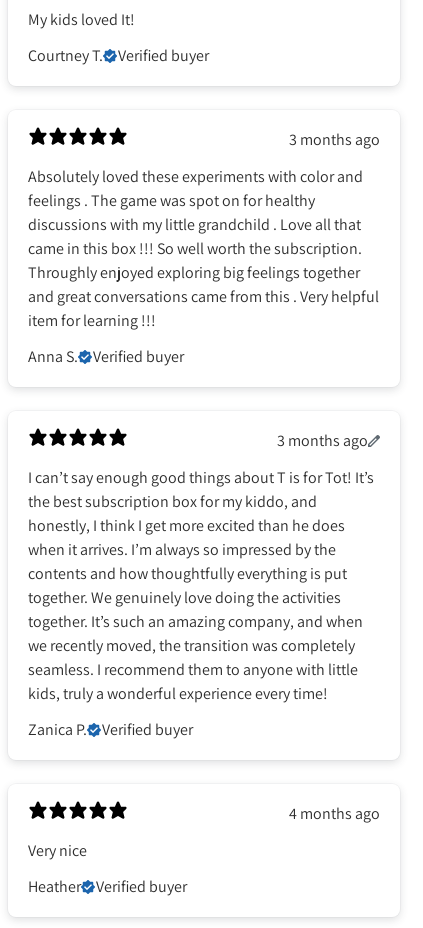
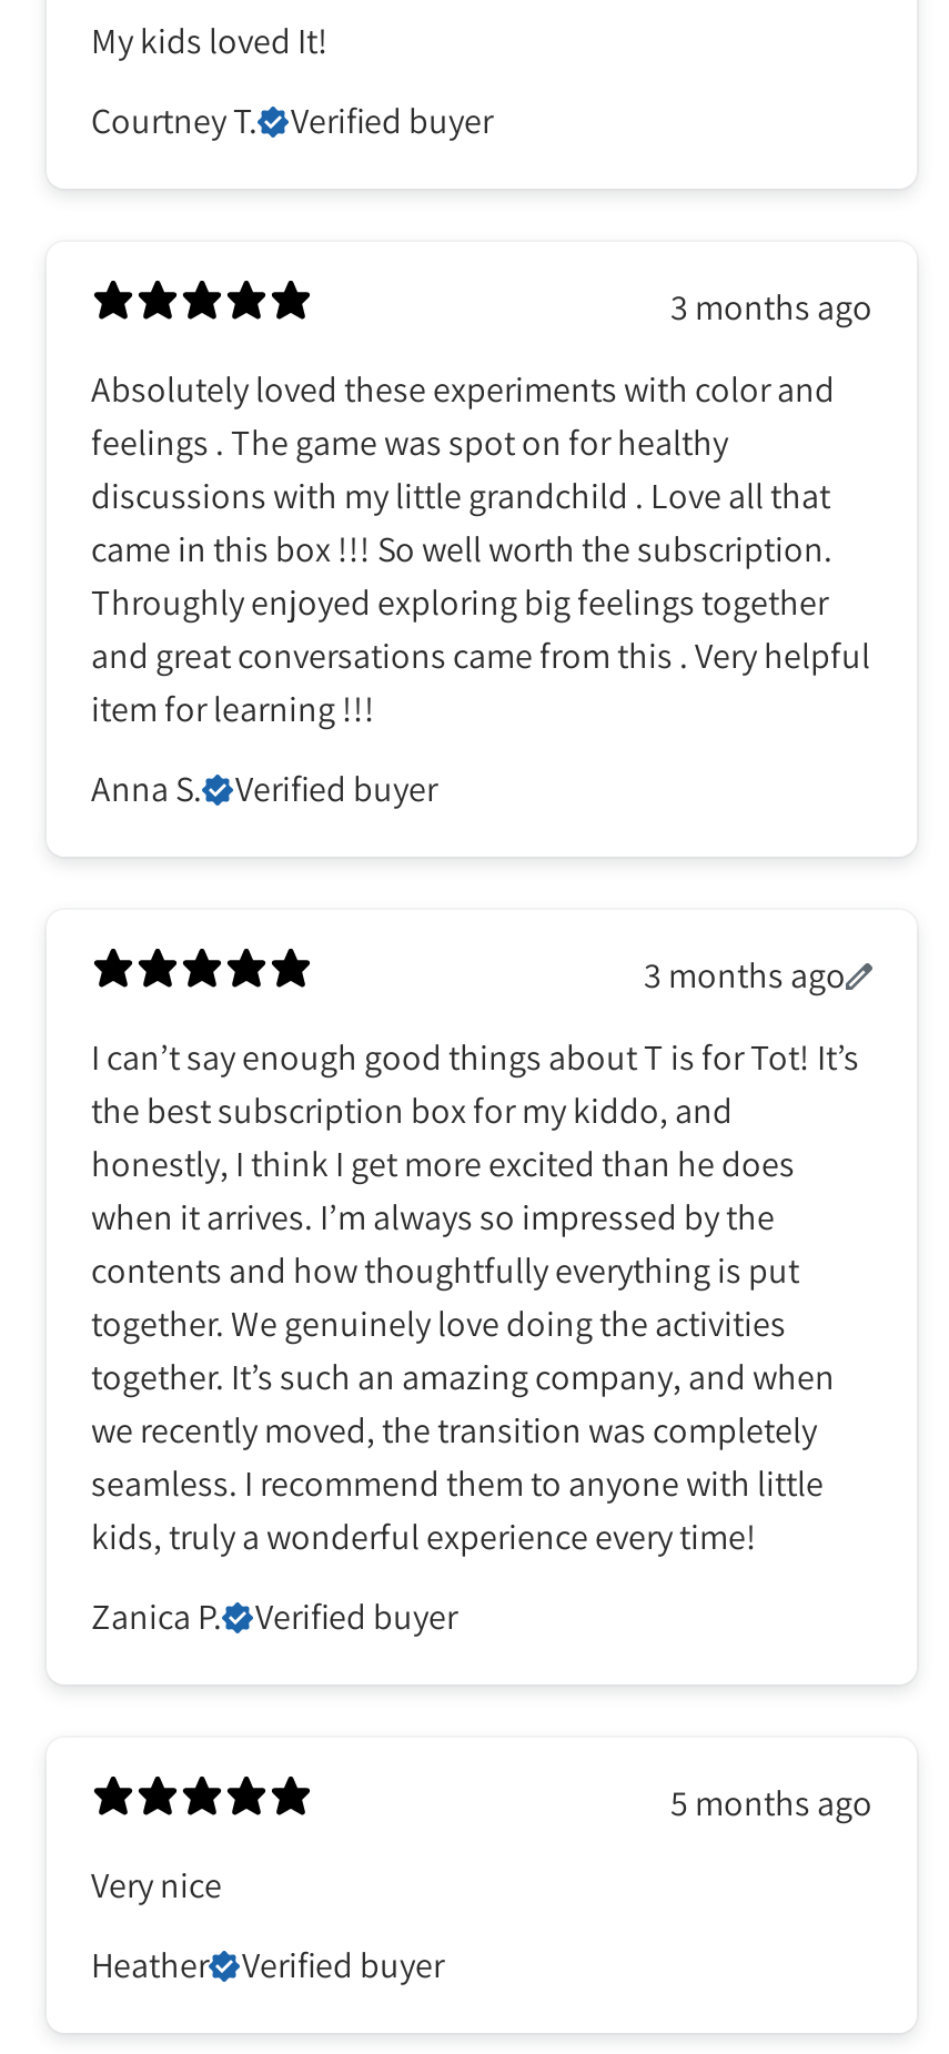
[289,802,380,823] 4 months ago -> [670,1779,872,1825] 5 months ago

